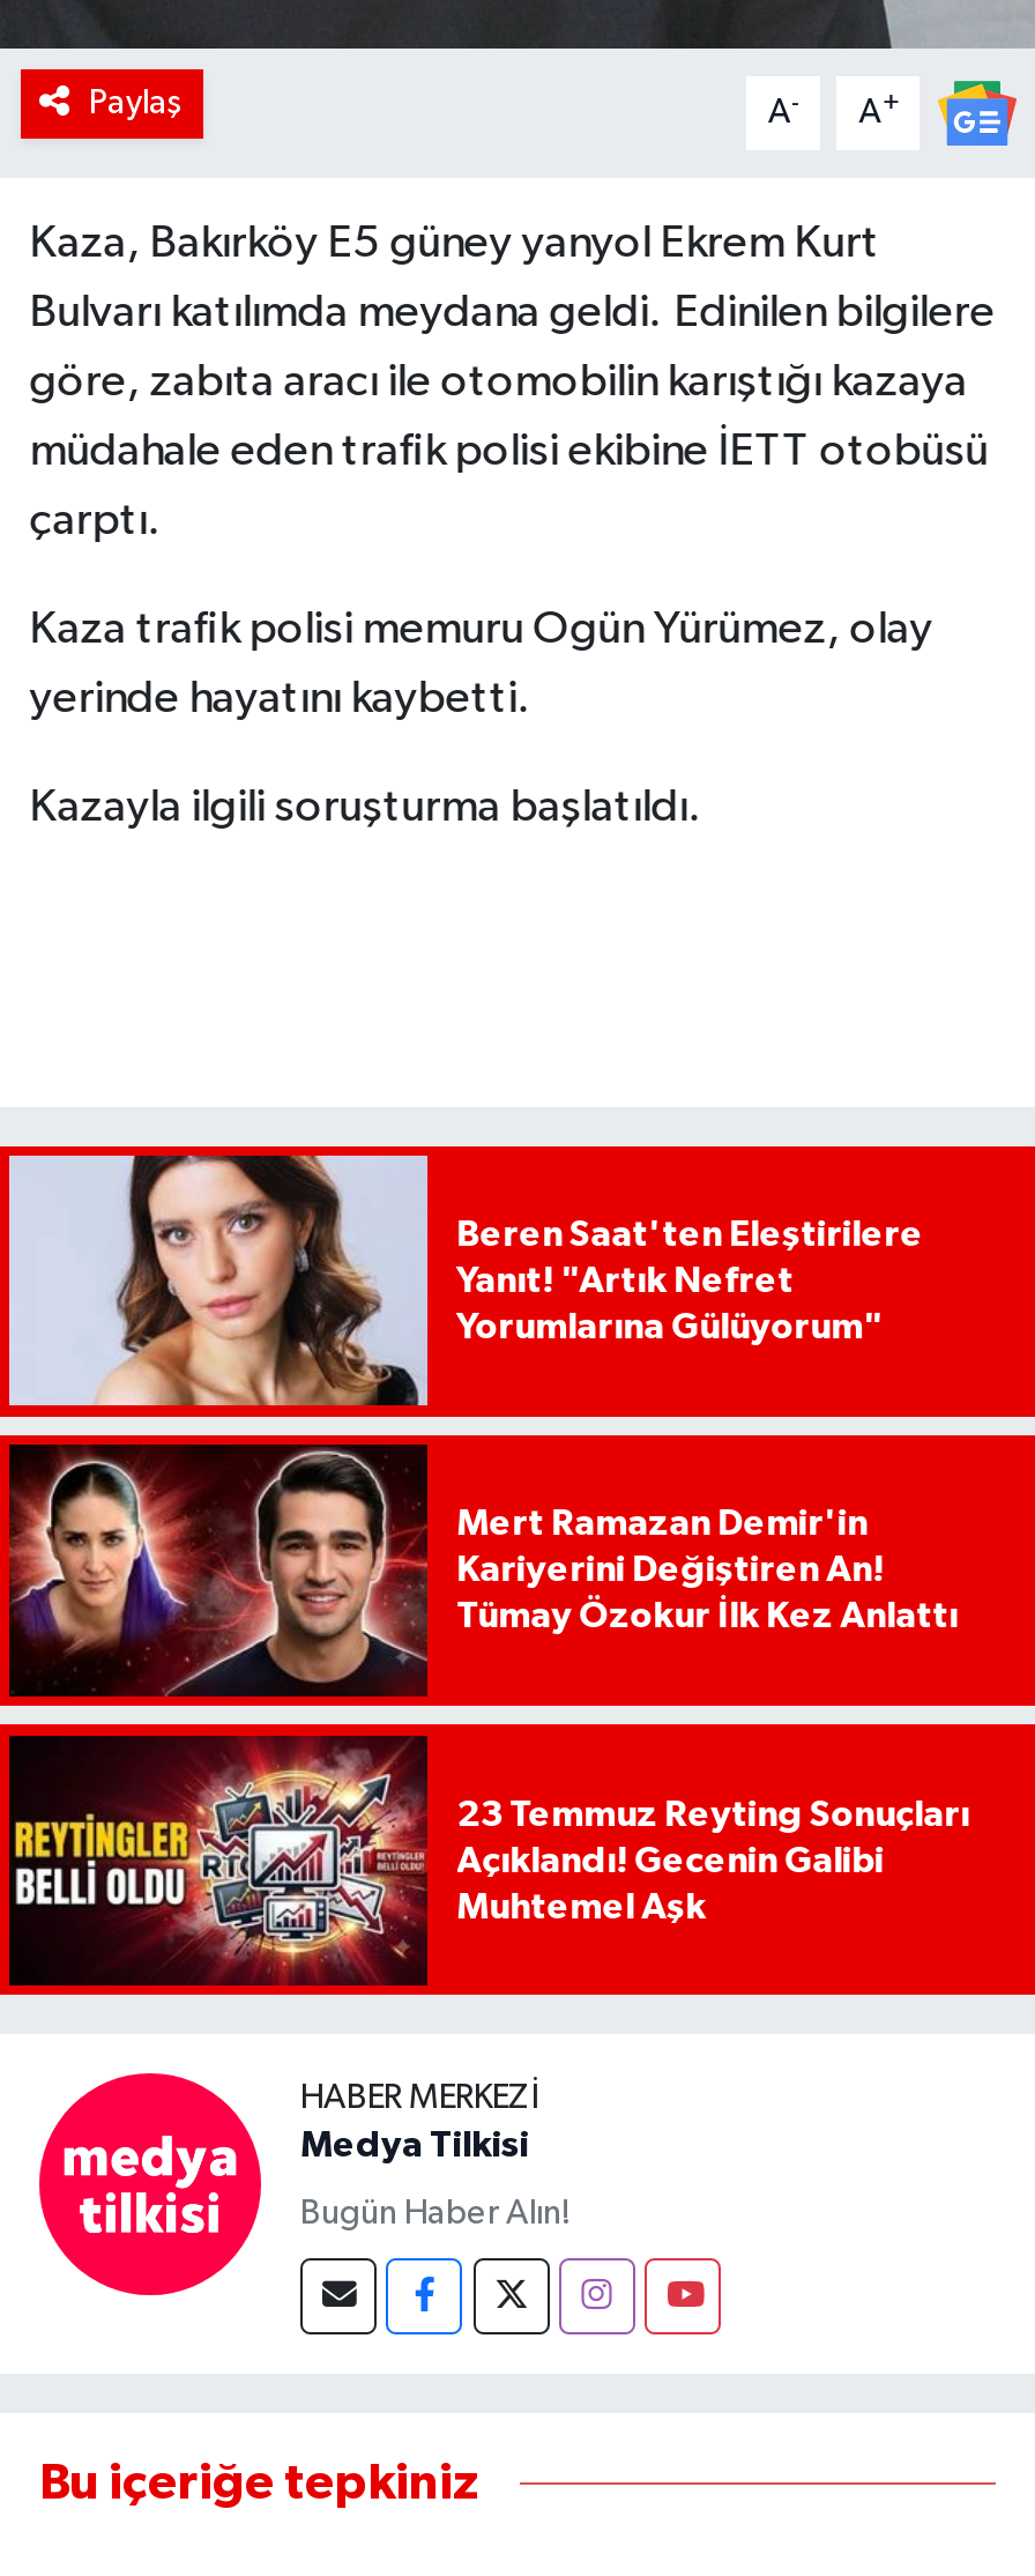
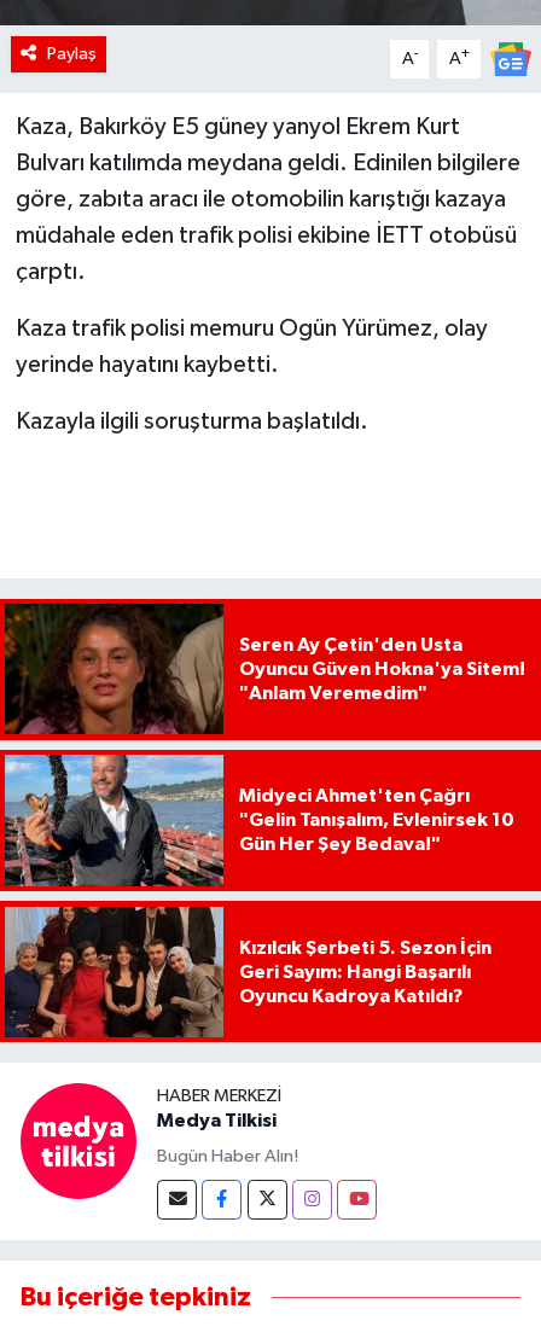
[7,1153,923,1408] [image] | Beren Saat'ten Eleştirilere | Yanıt! "Artık Nefret | Yorumlarına Gülüyorum" -> [4,603,525,735] [image] | Seren Ay Çetin'den Usta | Oyuncu Güven Hokna'ya Sitem! | "Anlam Veremedim"
[7,1442,958,1699] [image] | Mert Ramazan Demir'in | Kariyerini Değiştiren An! | Tümay Özokur İlk Kez Anlattı -> [4,754,514,888] [image] | Midyeci Ahmet'ten Çağrı | "Gelin Tanışalım, Evlenirsek 10 | Gün Her Şey Bedava!"
[7,1734,969,1988] [image] | 23 Temmuz Reyting Sonuçları | Açıklandı! Gecenin Galibi | Muhtemel Aşk -> [4,906,491,1038] [image] | Kızılcık Şerbeti 5. Sezon İçin | Geri Sayım: Hangi Başarılı | Oyuncu Kadroya Katıldı?

